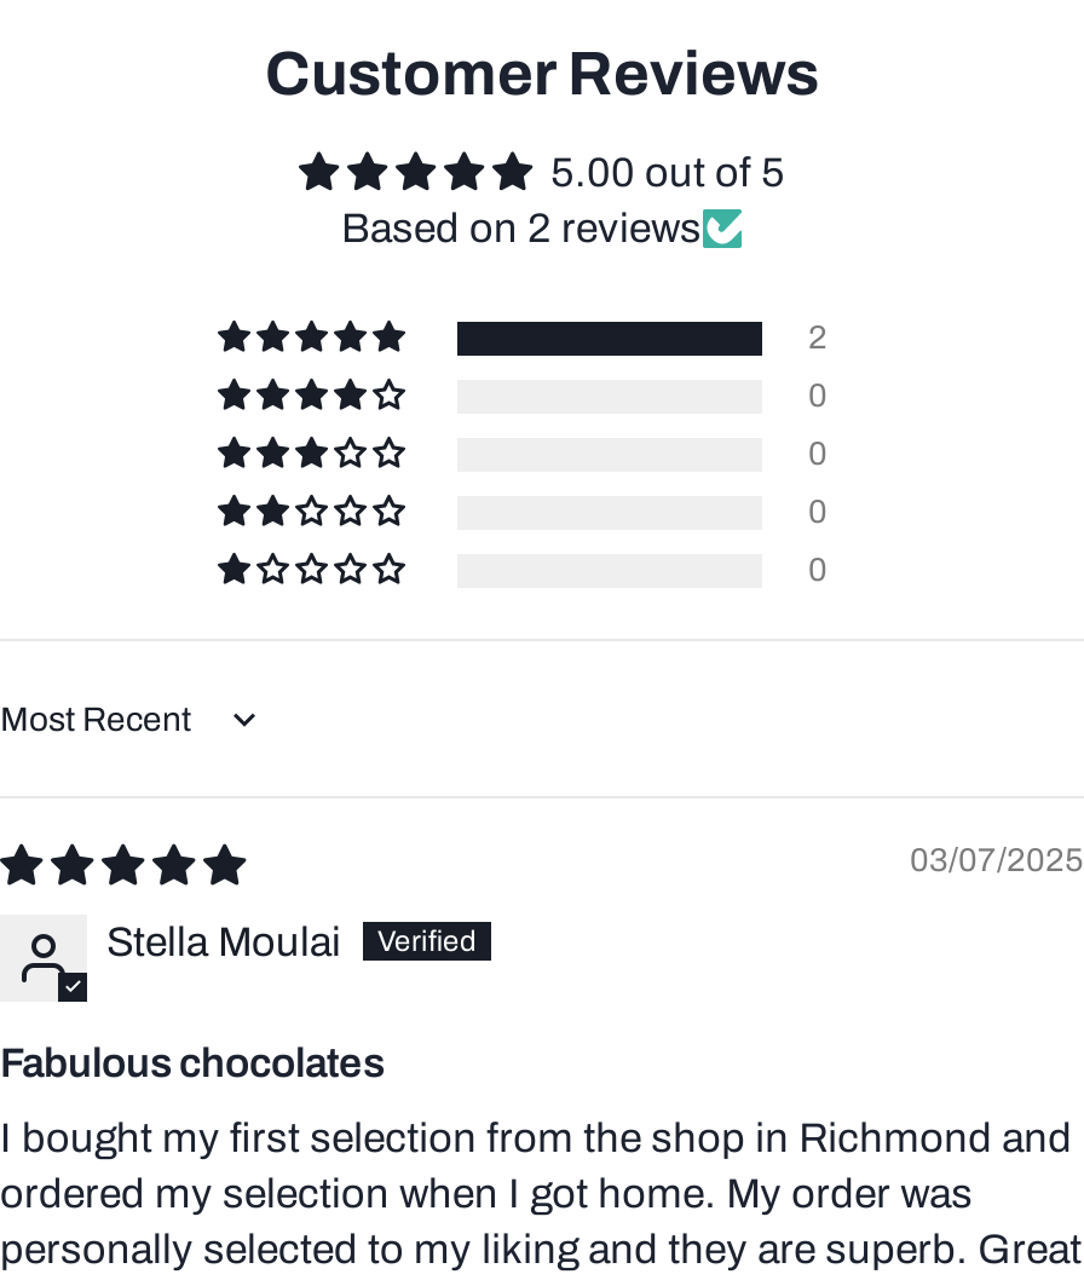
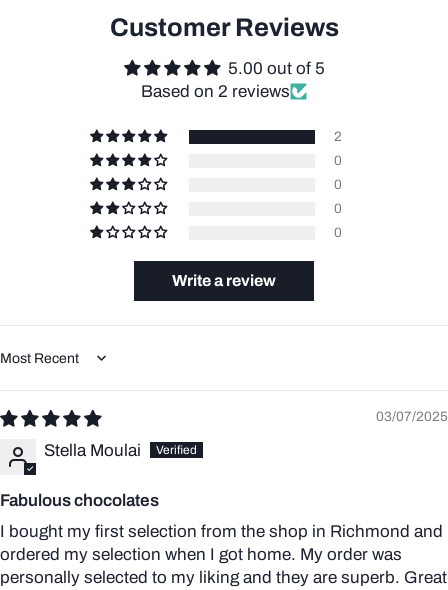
none -> [172,272,276,289] Write a review

